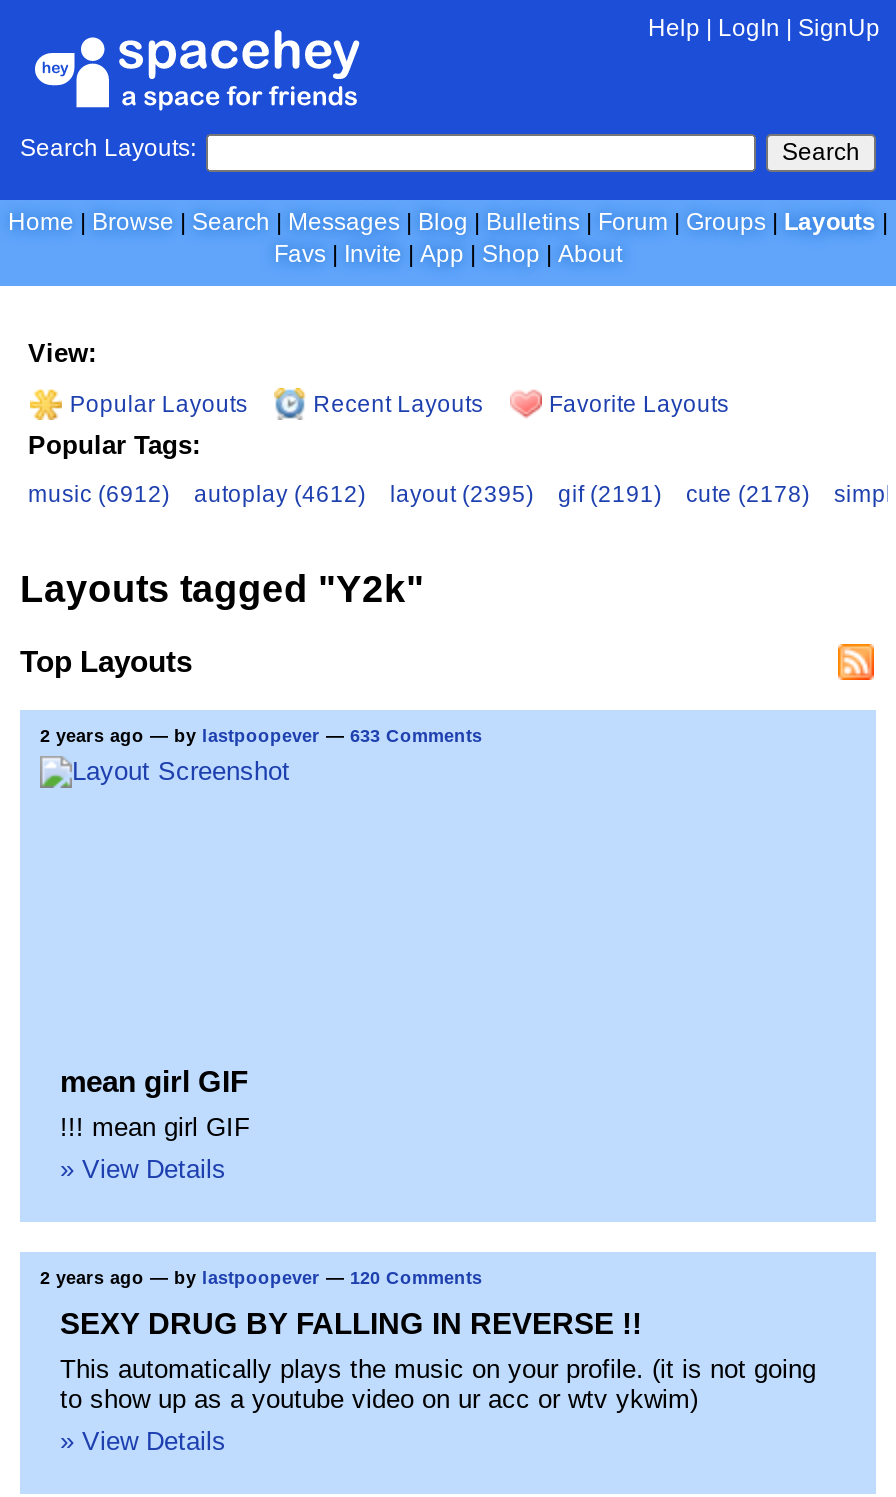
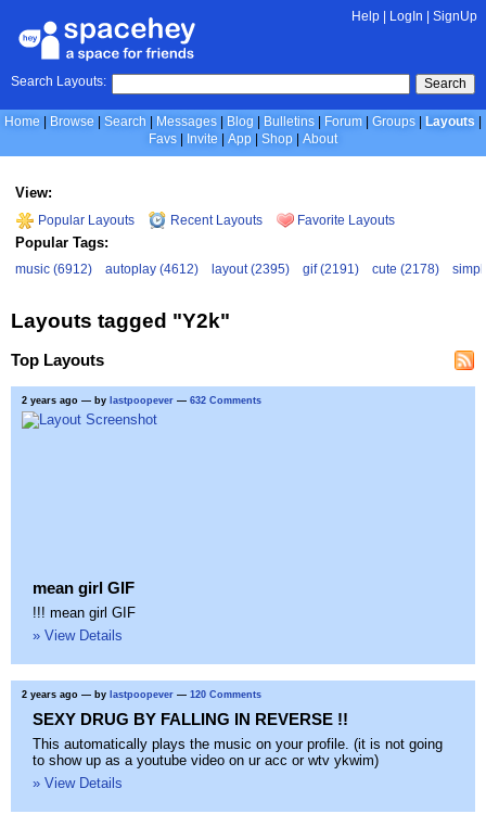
[40,725,482,745] 2 years ago — by lastpoopever — 633 Comments -> [22,395,261,405] 2 years ago — by lastpoopever — 632 Comments

